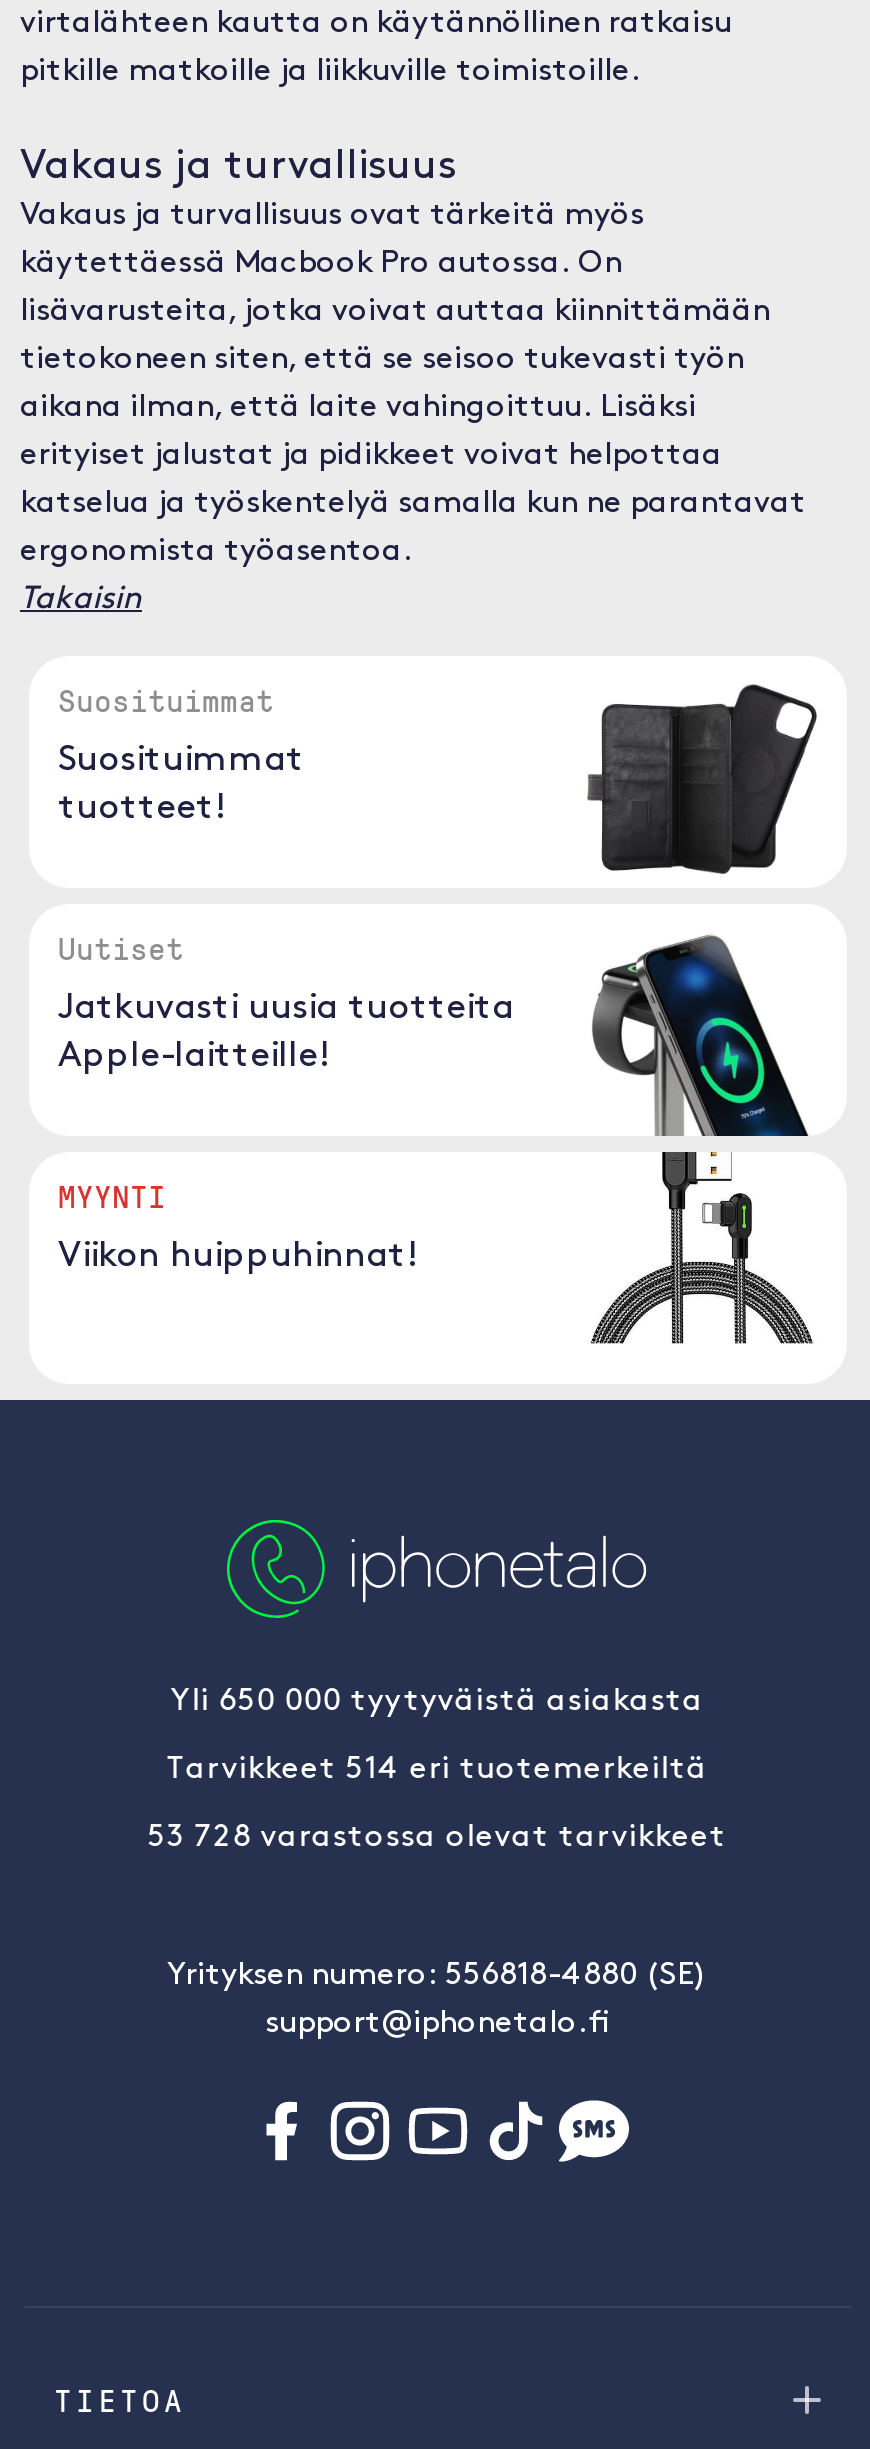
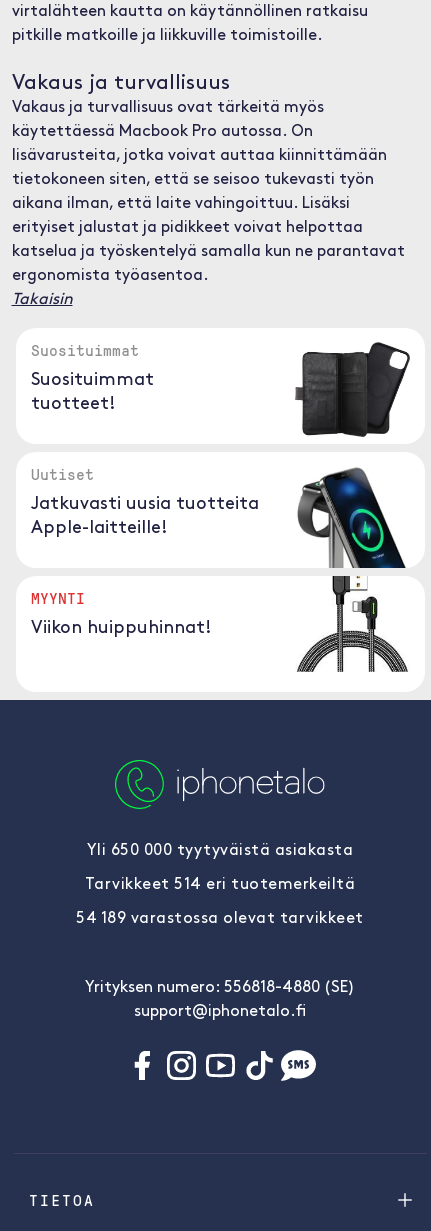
[147,1822,727,1854] 53 728 varastossa olevat tarvikkeet -> [76,911,364,927] 54 189 varastossa olevat tarvikkeet

